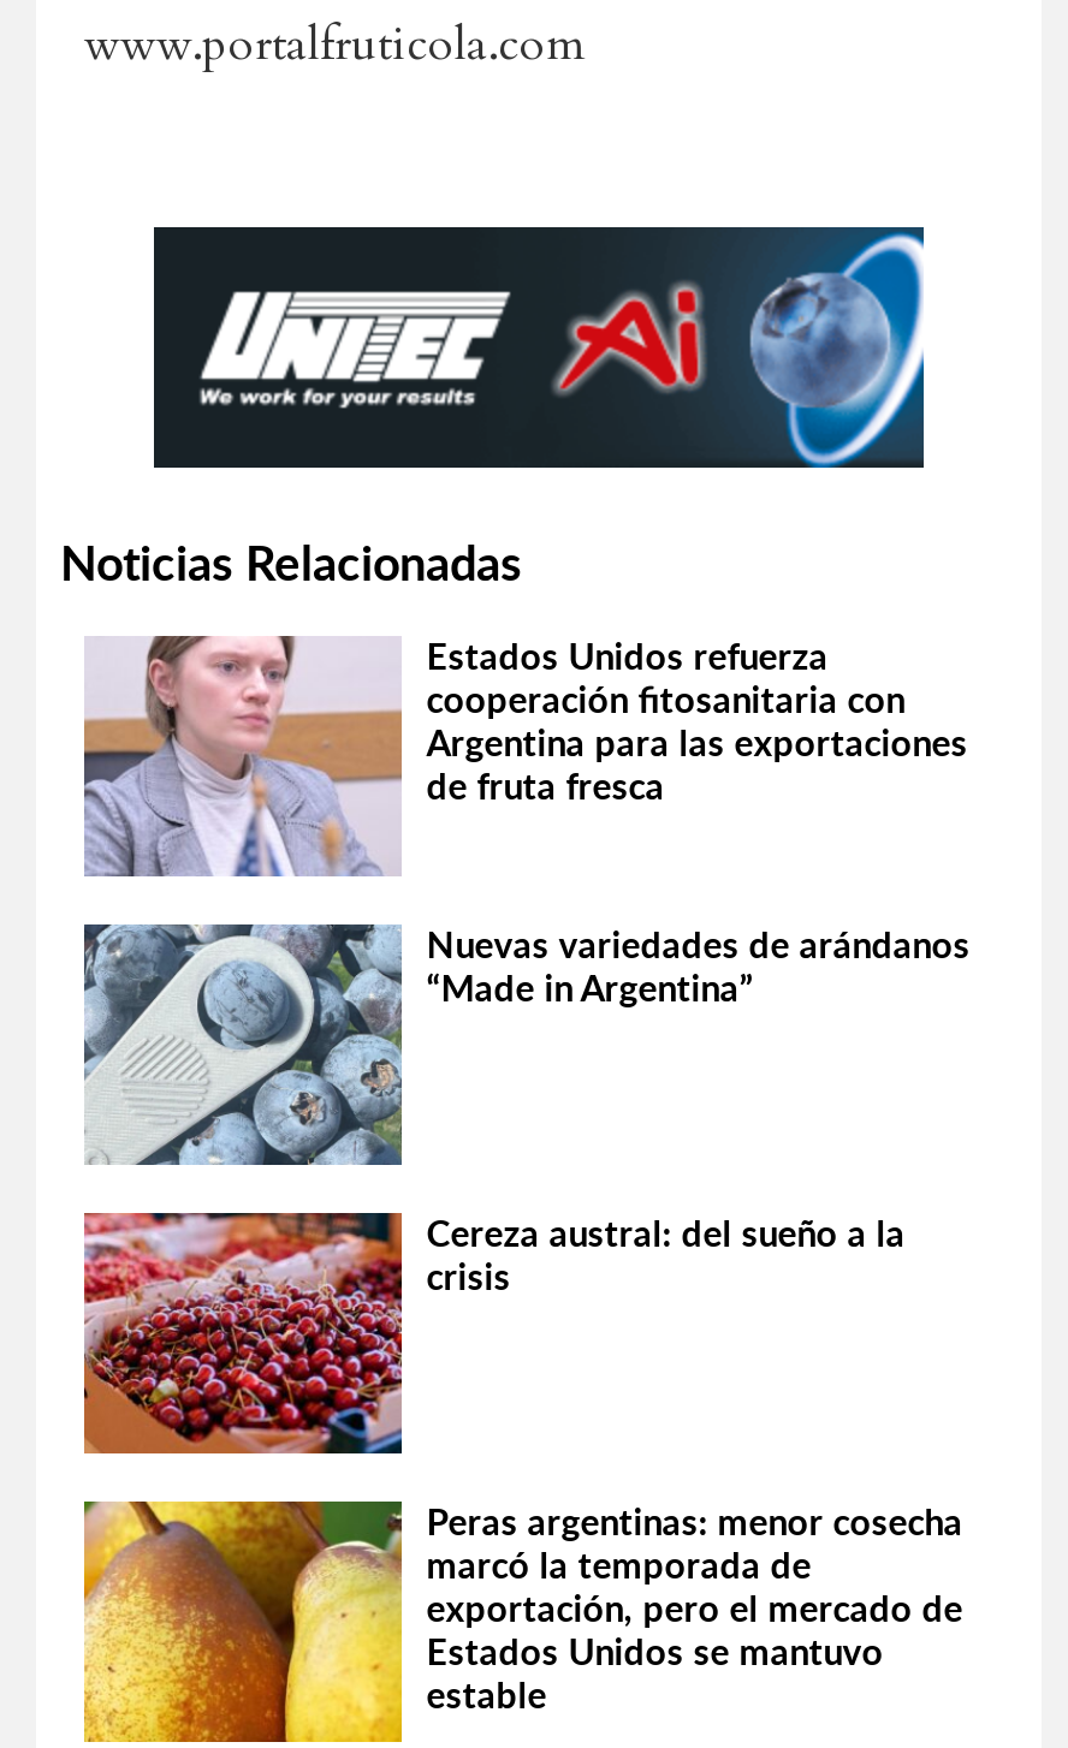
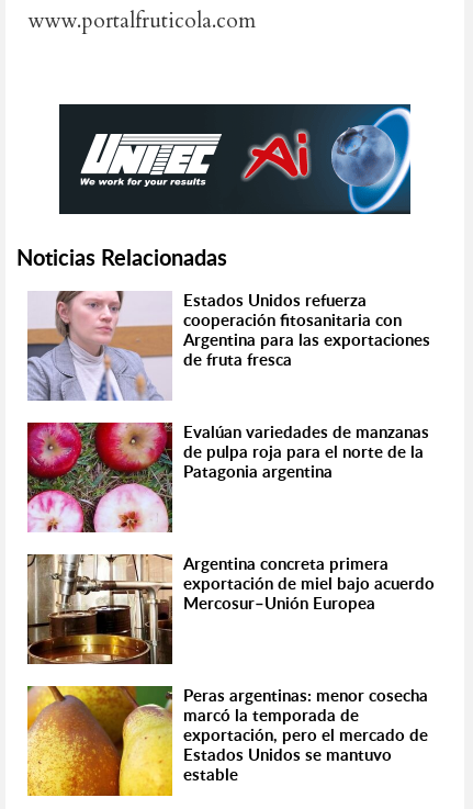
[82,920,970,1167] [image] | Nuevas variedades de arándanos | “Made in Argentina” -> [26,420,429,533] [image] | Evalúan variedades de manzanas | de pulpa roja para el norte de la | Patagonia argentina
[82,1208,905,1456] [image] | Cereza austral: del sueño a la | crisis -> [26,552,435,665] [image] | Argentina concreta primera | exportación de miel bajo acuerdo | Mercosur–Unión Europea

